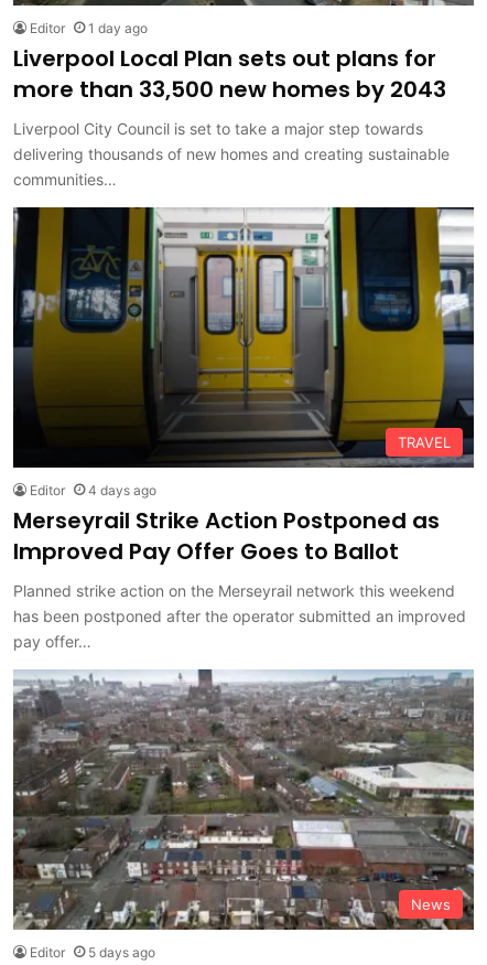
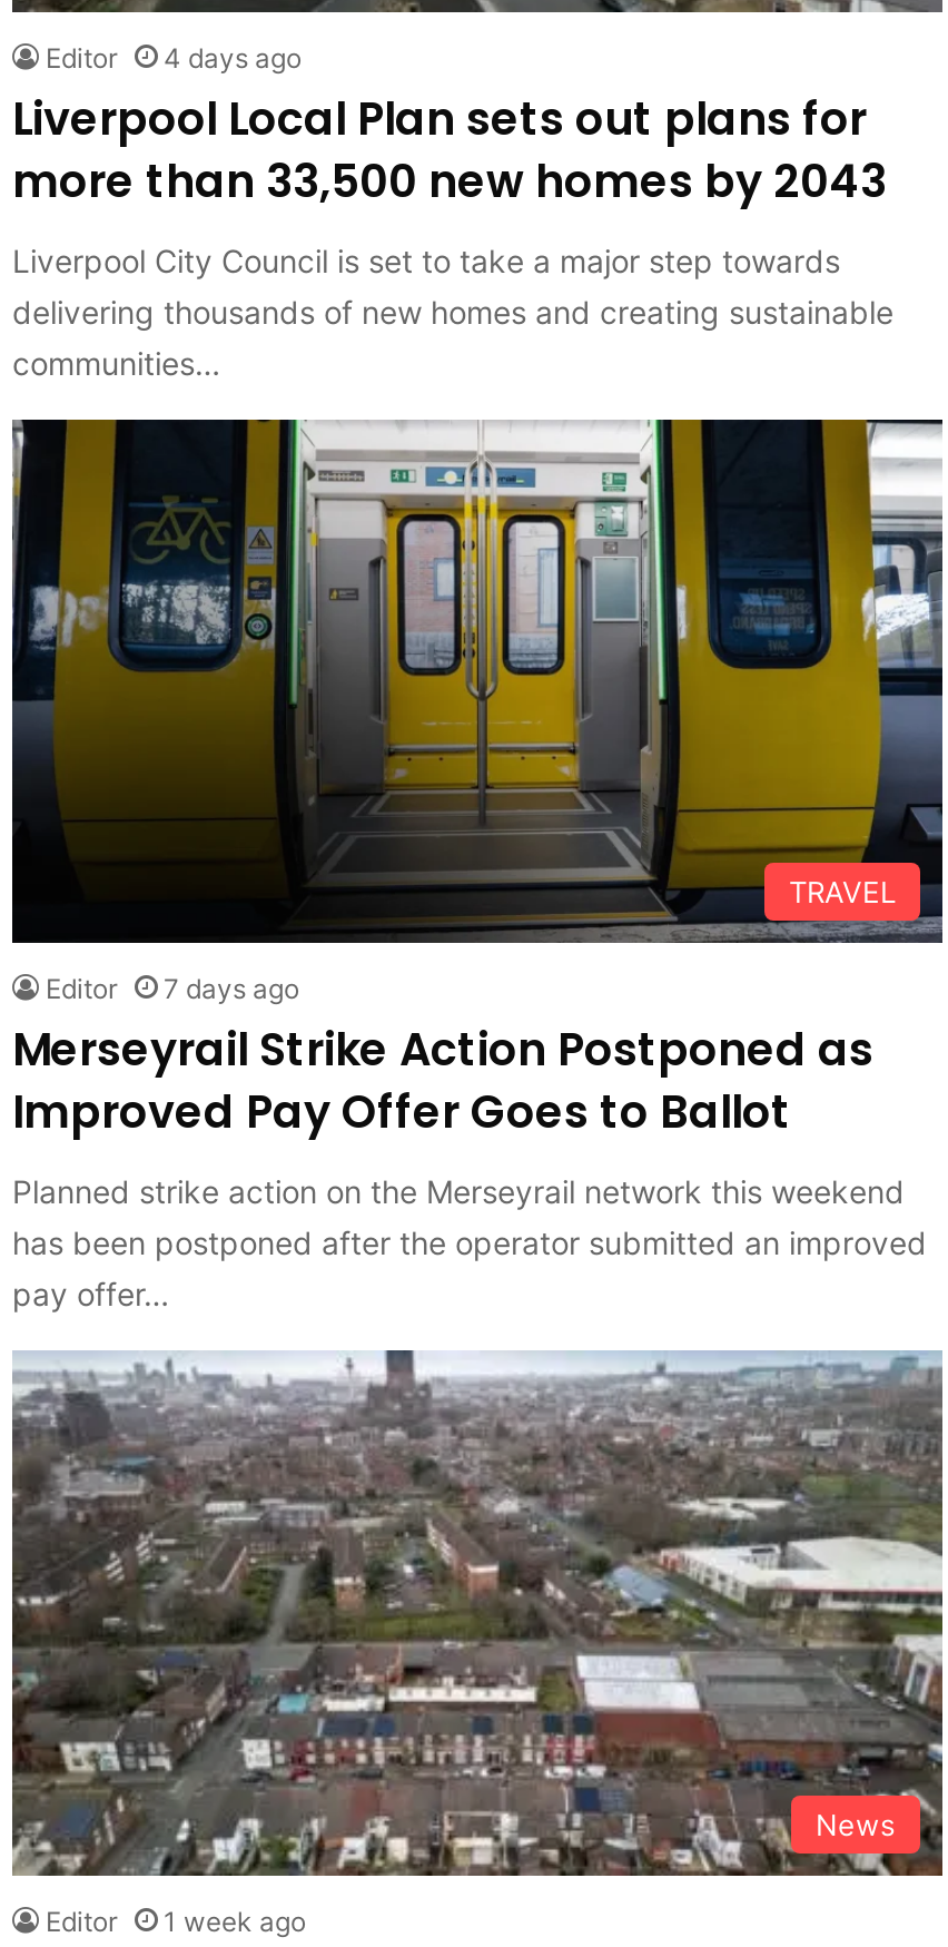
[30,20,148,37] Editor 1 day ago -> [46,41,302,74] Editor 4 days ago
[30,482,156,499] Editor 4 days ago -> [46,972,299,1005] Editor 7 days ago
[30,944,155,960] Editor 5 days ago -> [46,1904,306,1937] Editor 1 week ago

